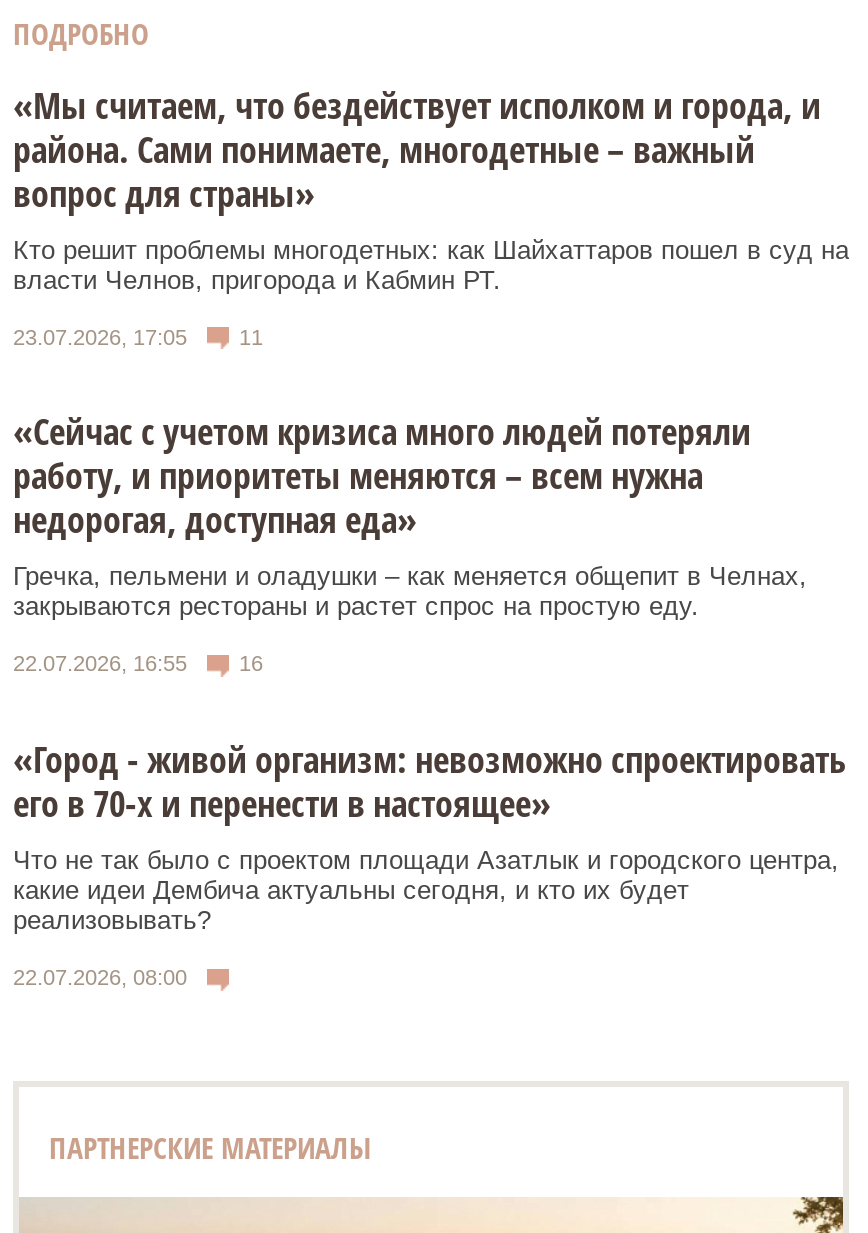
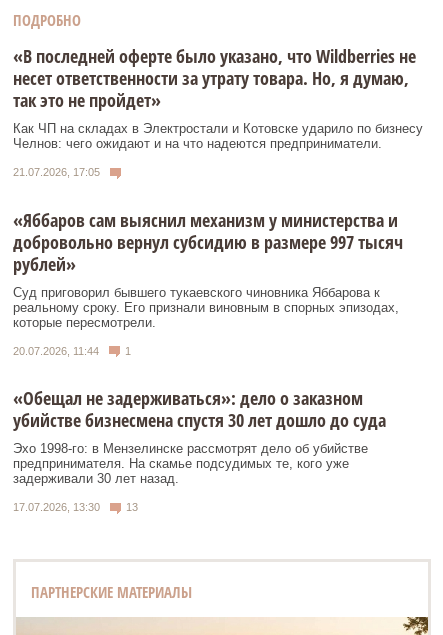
[13,81,849,295] «Мы считаем, что бездействует исполком и города, и | района. Сами понимаете, многодетные – важный | вопрос для страны» | Кто решит проблемы многодетных: как Шайхаттаров пошел в суд на | власти Челнов, пригорода и Кабмин РТ. -> [13,44,423,151] «В последней оферте было указано, что Wildberries не | несет ответственности за утрату товара. Но, я думаю, | так это не пройдет» | Как ЧП на складах в Электростали и Котовске ударило по бизнесу | Челнов: чего ожидают и на что надеются предприниматели.
[13,325,263,349] 23.07.2026, 17:05 | 11 -> [13,166,100,178] 21.07.2026, 17:05
[13,408,807,622] «Сейчас с учетом кризиса много людей потеряли | работу, и приоритеты меняются – всем нужна | недорогая, доступная еда» | Гречка, пельмени и оладушки – как меняется общепит в Челнах, | закрываются рестораны и растет спрос на простую еду. -> [13,208,403,330] «Яббаров сам выяснил механизм у министерства и | добровольно вернул субсидию в размере 997 тысяч | рублей» | Суд приговорил бывшего тукаевского чиновника Яббарова к | реальному сроку. Его признали виновным в спорных эпизодах, | которые пересмотрели.
[13,652,263,676] 22.07.2026, 16:55 | 16 -> [13,345,131,357] 20.07.2026, 11:44 | 1
[13,735,847,935] «Город - живой организм: невозможно спроектировать | его в 70-х и перенести в настоящее» | Что не так было с проектом площади Азатлык и городского центра, | какие идеи Дембича актуальны сегодня, и кто их будет | реализовывать? -> [13,386,386,486] «Обещал не задерживаться»: дело о заказном | убийстве бизнесмена спустя 30 лет дошло до суда | Эхо 1998-го: в Мензелинске рассмотрят дело об убийстве | предпринимателя. На скамье подсудимых те, кого уже | задерживали 30 лет назад.
[13,965,187,989] 22.07.2026, 08:00 -> [13,501,138,513] 17.07.2026, 13:30 | 13

